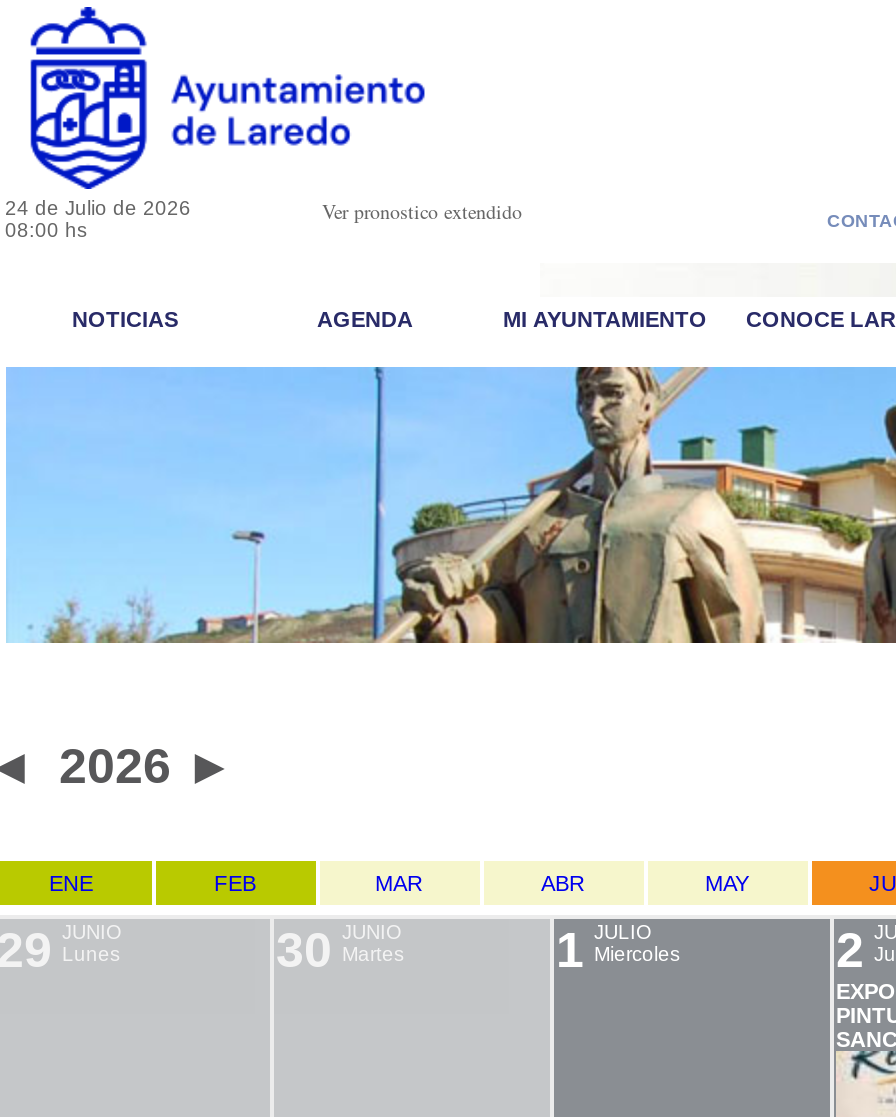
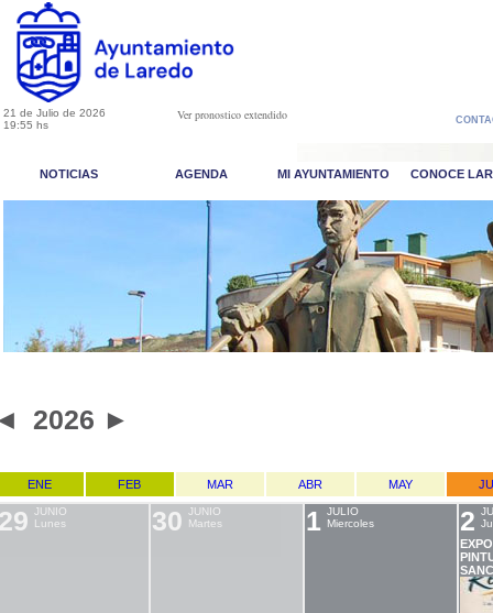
[5,197,191,219] 24 de Julio de 2026 -> [3,107,105,119] 21 de Julio de 2026
[5,219,87,241] 08:00 hs -> [3,119,48,131] 19:55 hs

